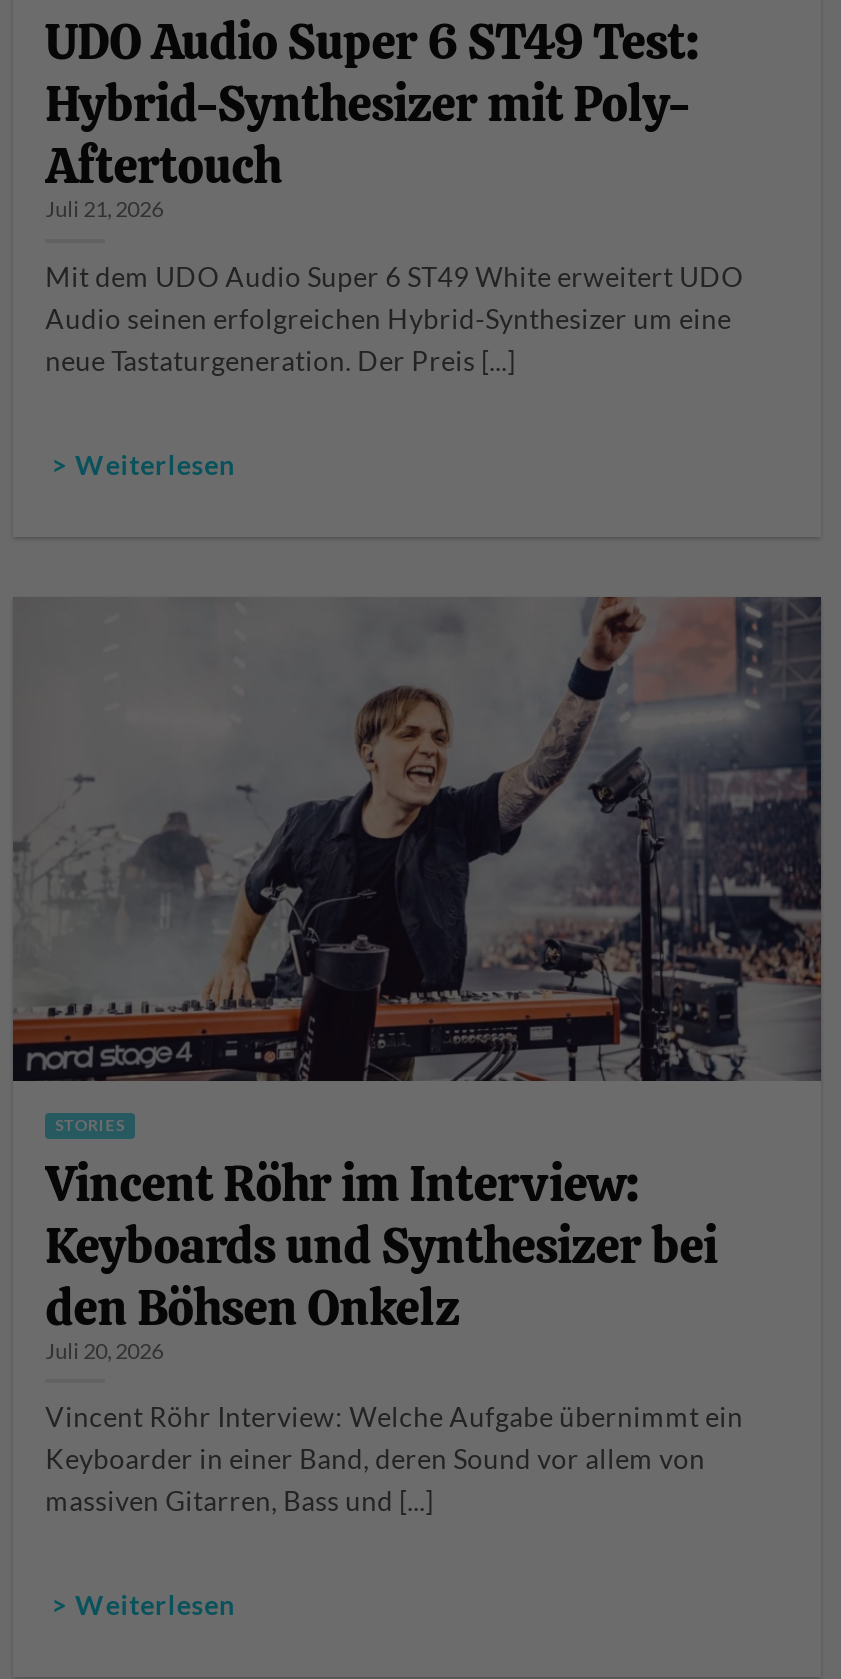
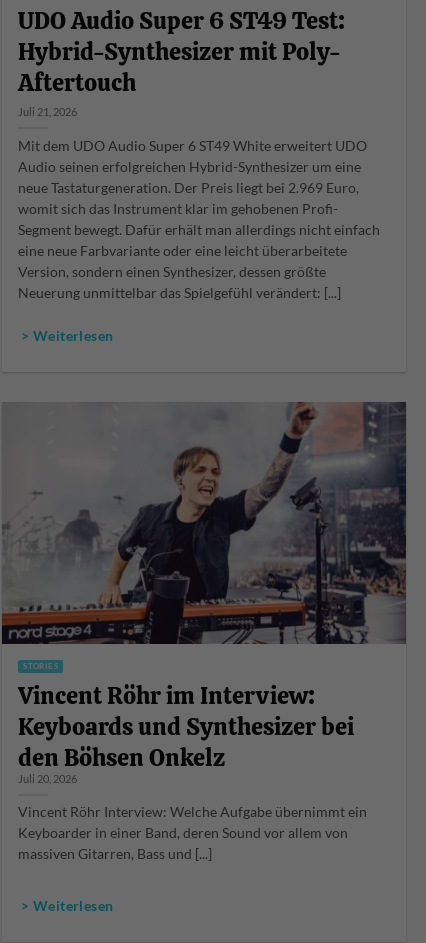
[45,344,515,376] neue Tastaturgeneration. Der Preis [...] -> [18,180,380,301] neue Tastaturgeneration. Der Preis liegt bei 2.969 Euro, | womit sich das Instrument klar im gehobenen Profi- | Segment bewegt. Dafür erhält man allerdings nicht einfach | eine neue Farbvariante oder eine leicht überarbeitete | Version, sondern einen Synthesizer, dessen größte | Neuerung unmittelbar das Spielgefühl verändert: [...]

